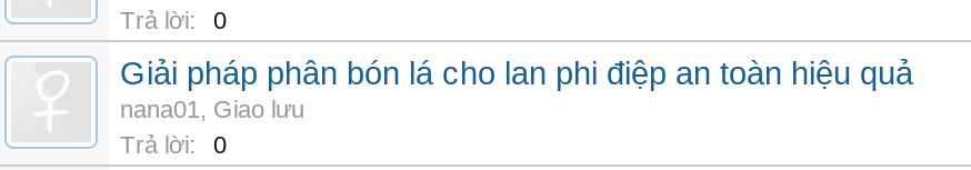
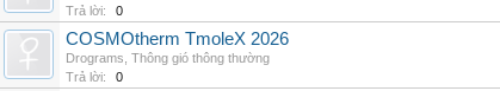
[120,56,913,122] Giải pháp phân bón lá cho lan phi điệp an toàn hiệu quả | nana01, Giao lưu -> [66,30,289,65] COSMOtherm TmoleX 2026 | Drograms, Thông gió thông thường

